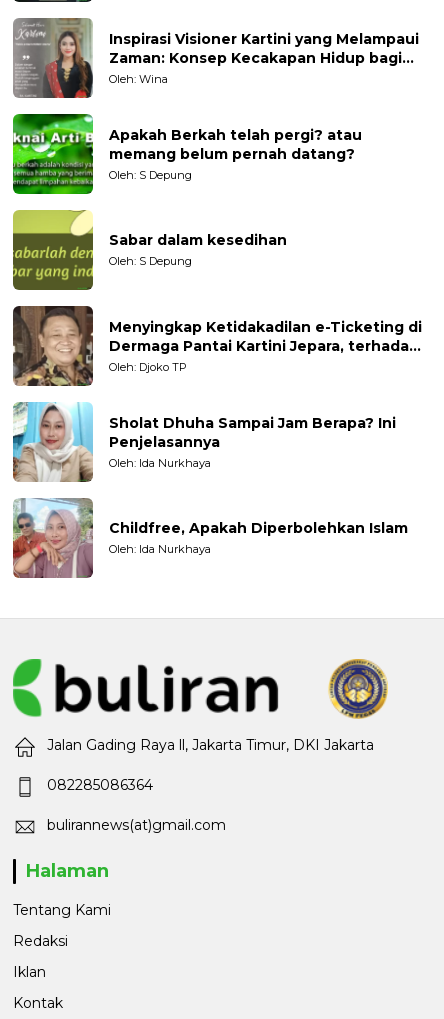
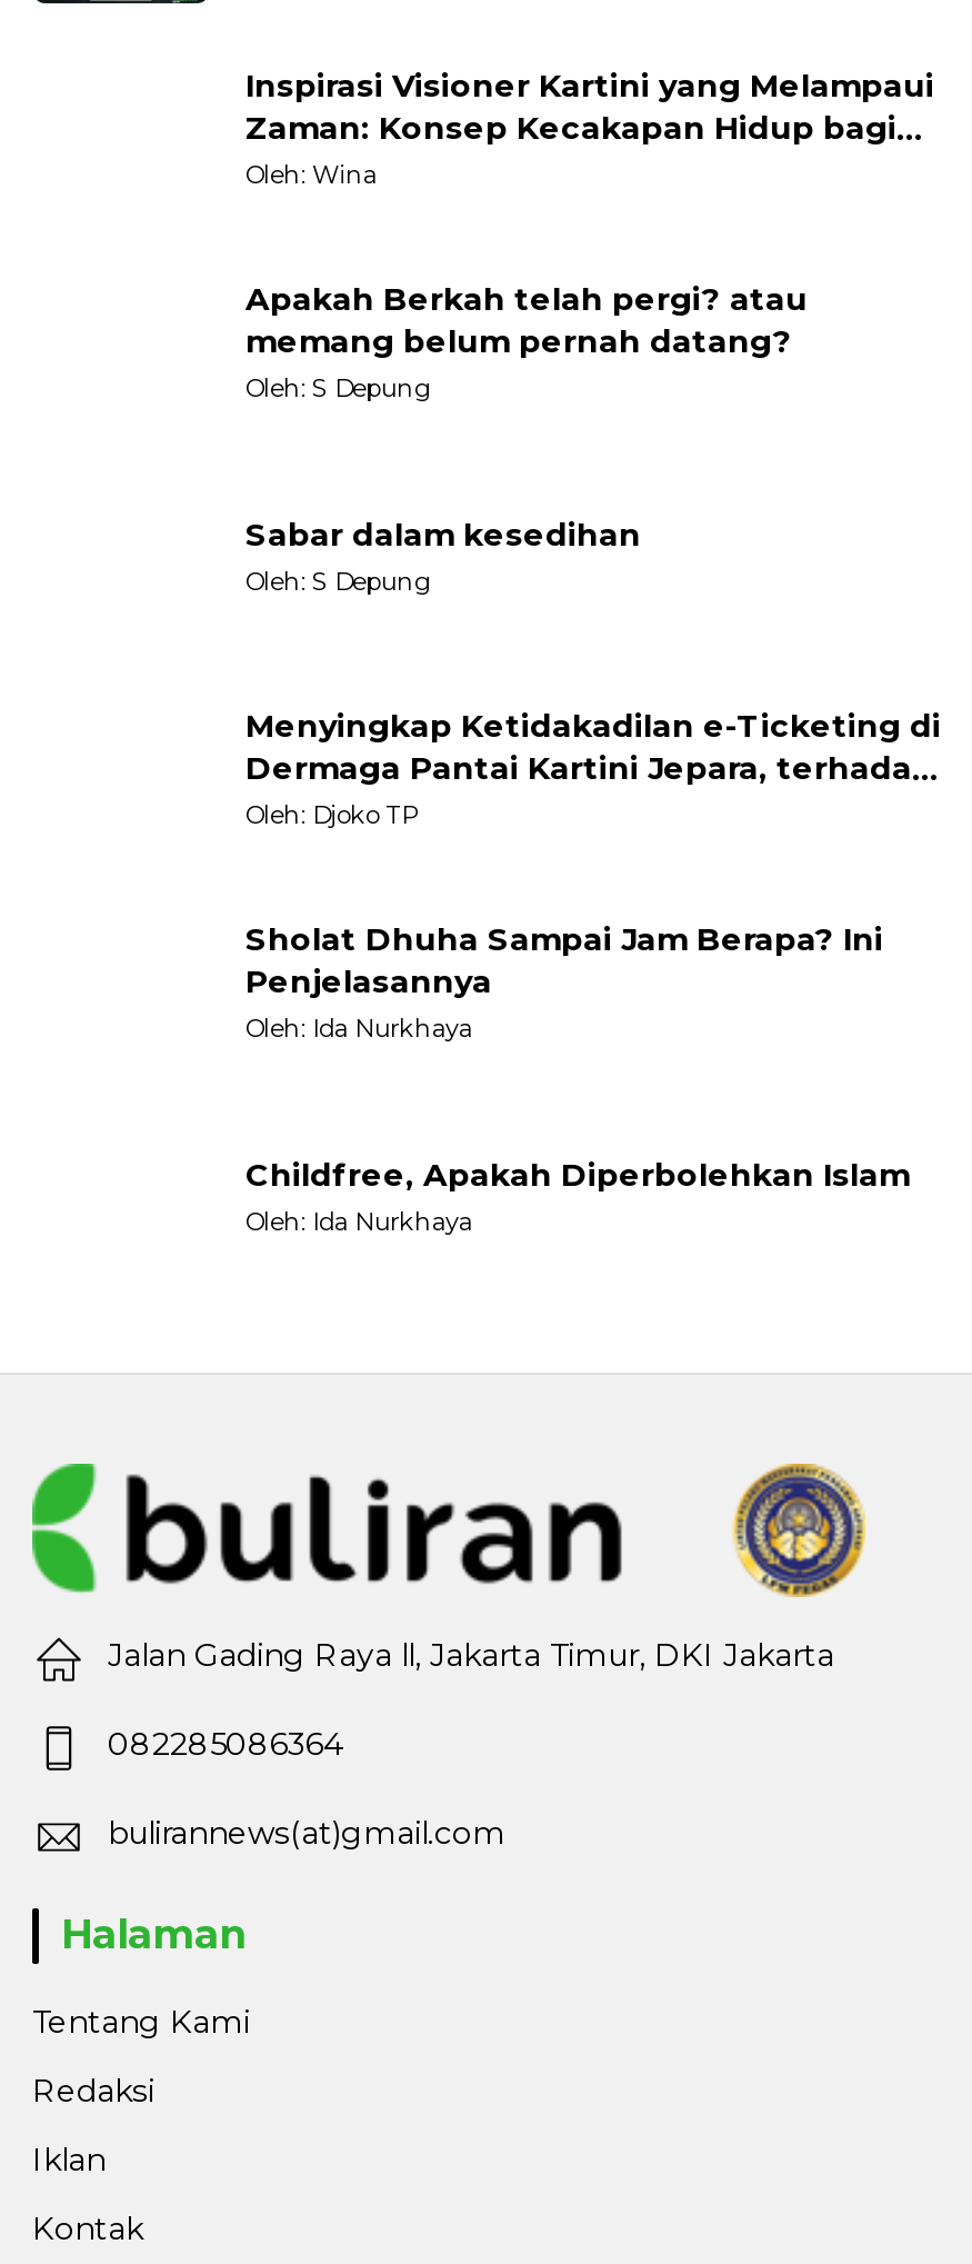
[12,17,94,99] [image] -> none
[12,113,94,195] [image] -> none
[12,209,94,291] [image] -> none
[12,305,94,387] [image] -> none
[12,401,94,483] [image] -> none
[12,497,94,579] [image] -> none

